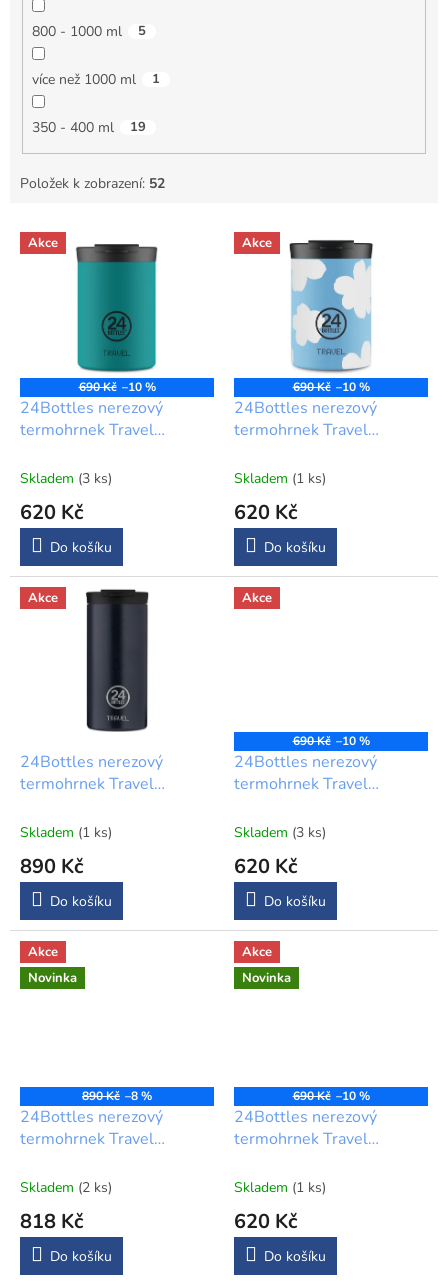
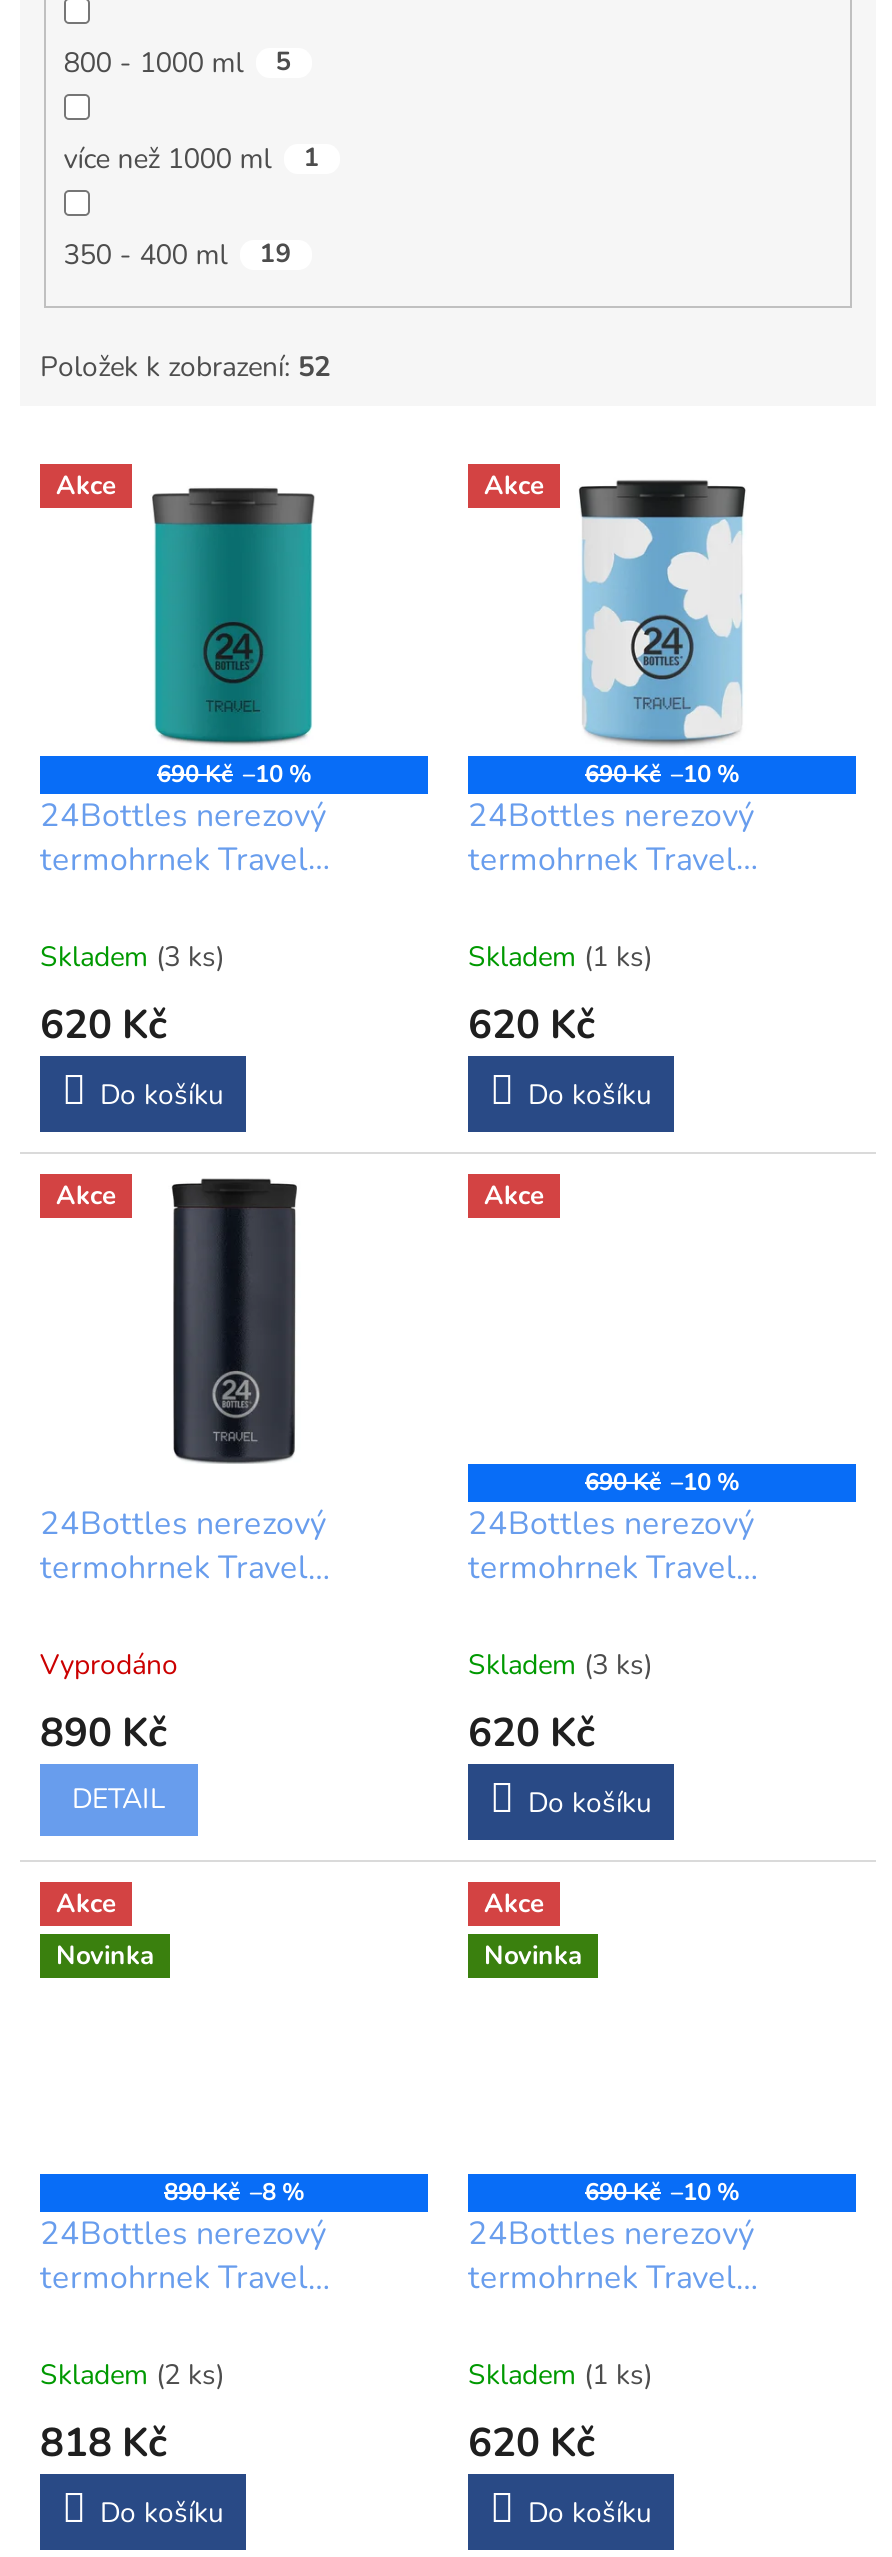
[20,823,112,842] Skladem (1 ks) -> [40,1647,178,1685] Vyprodáno
[50,892,112,911] Do košíku -> [72,1781,166,1819] DETAIL

